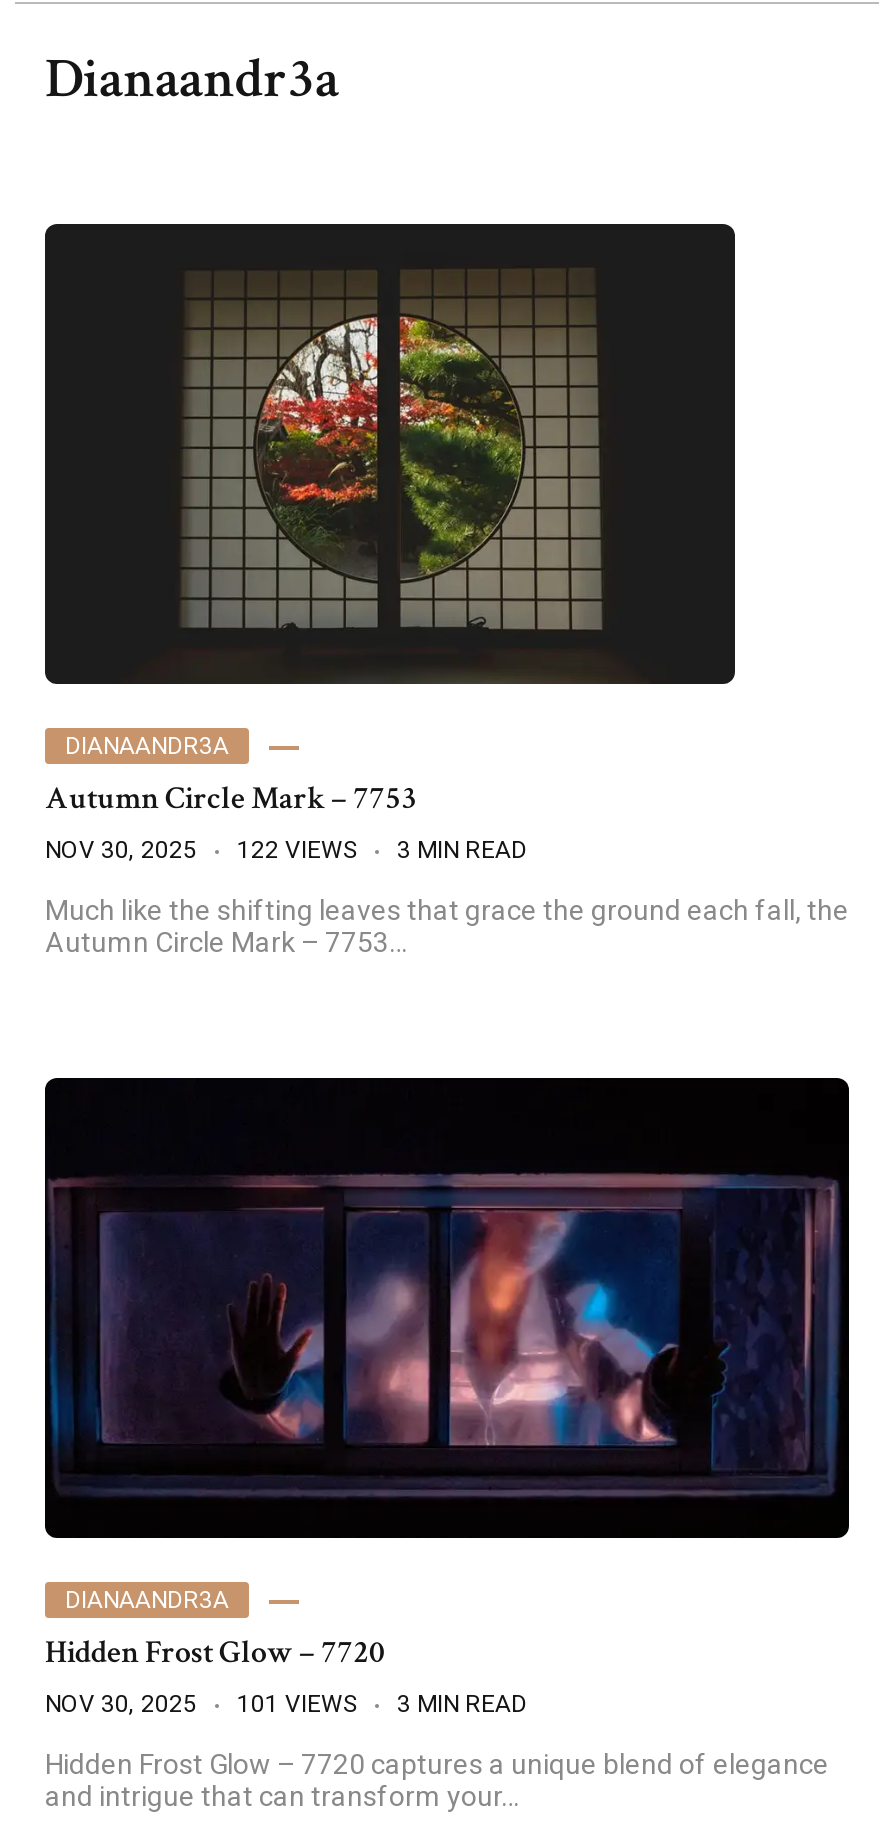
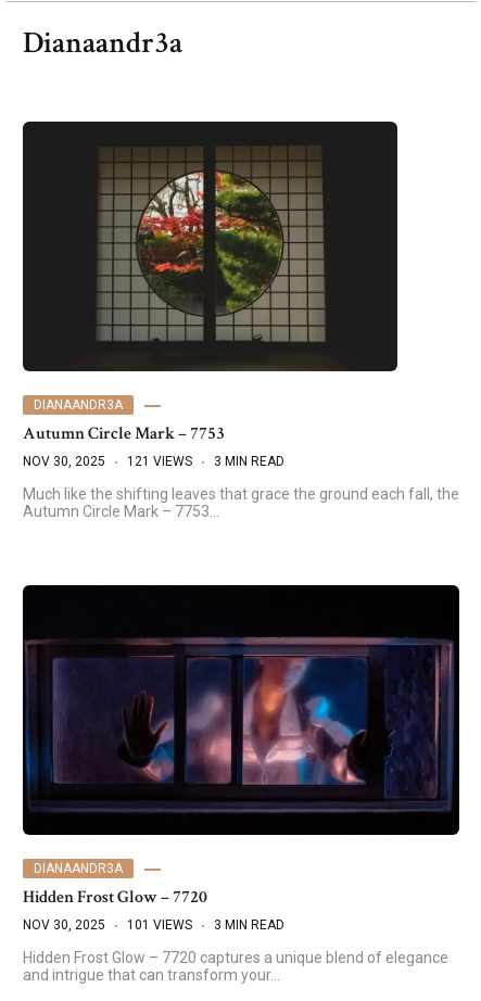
[45,836,527,864] NOV 30, 2025 122 VIEWS 3 MIN READ -> [23,454,284,469] NOV 30, 2025 121 VIEWS 3 MIN READ

